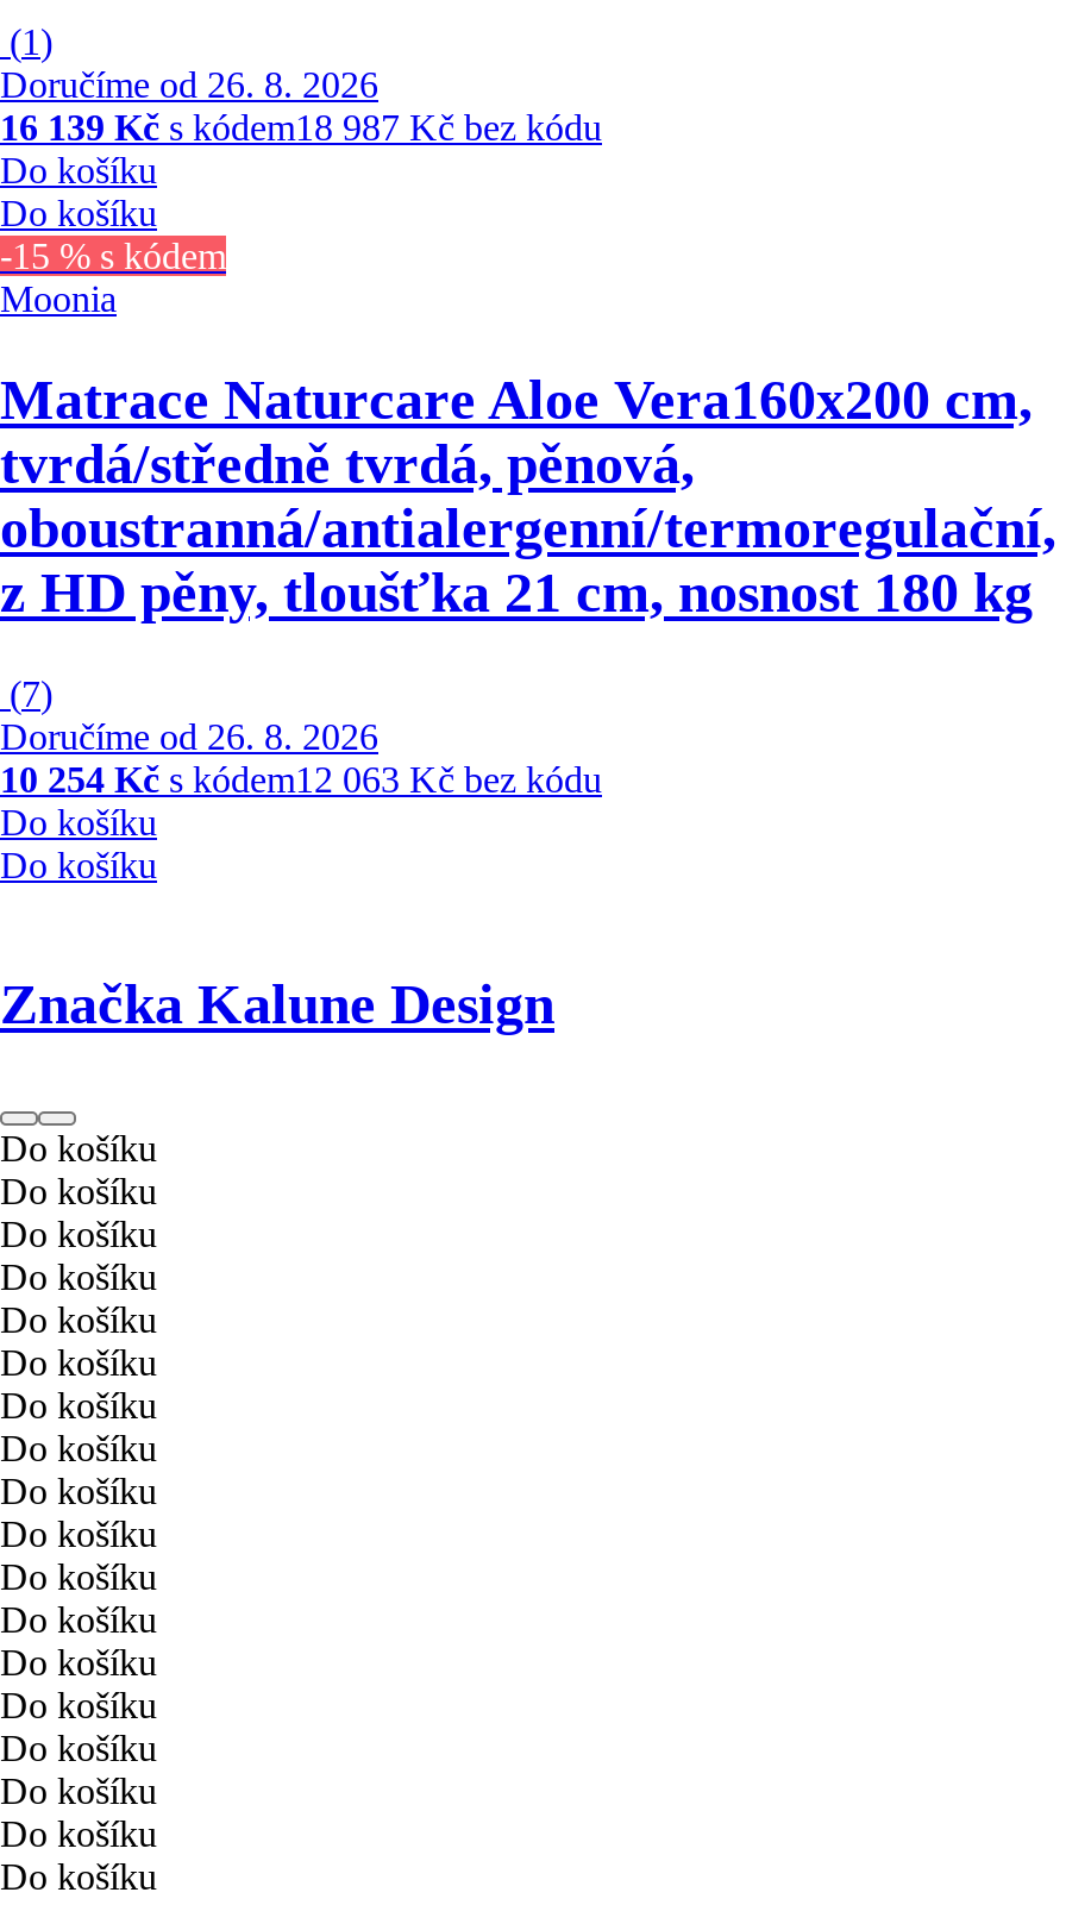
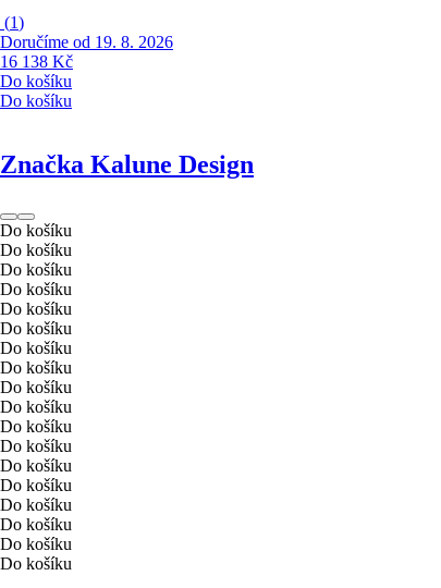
[0,64,1056,799] Doručíme od 26. 8. 2026 | 16 139 Kč s kódem18 987 Kč bez kódu | Do košíku | Do košíku | -15 % s kódem | Moonia | Matrace Naturcare Aloe Vera160x200 cm, | tvrdá/středně tvrdá, pěnová, | oboustranná/antialergenní/termoregulační, | z HD pěny, tloušťka 21 cm, nosnost 180 kg | (7) | Doručíme od 26. 8. 2026 | 10 254 Kč s kódem12 063 Kč bez kódu -> [0,33,173,71] Doručíme od 19. 8. 2026 | 16 138 Kč

